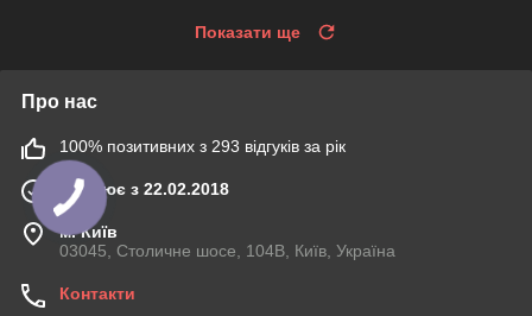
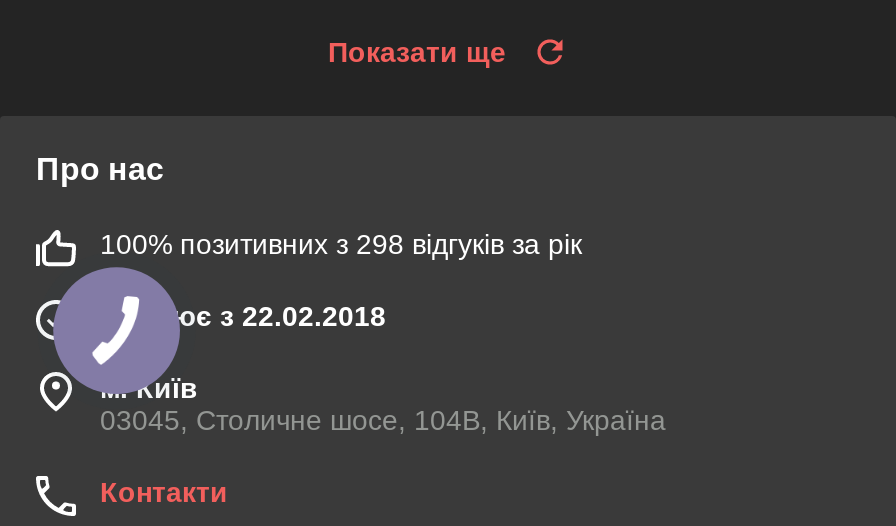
[59,136,346,155] 100% позитивних з 293 відгуків за рік -> [100,228,582,260] 100% позитивних з 298 відгуків за рік

